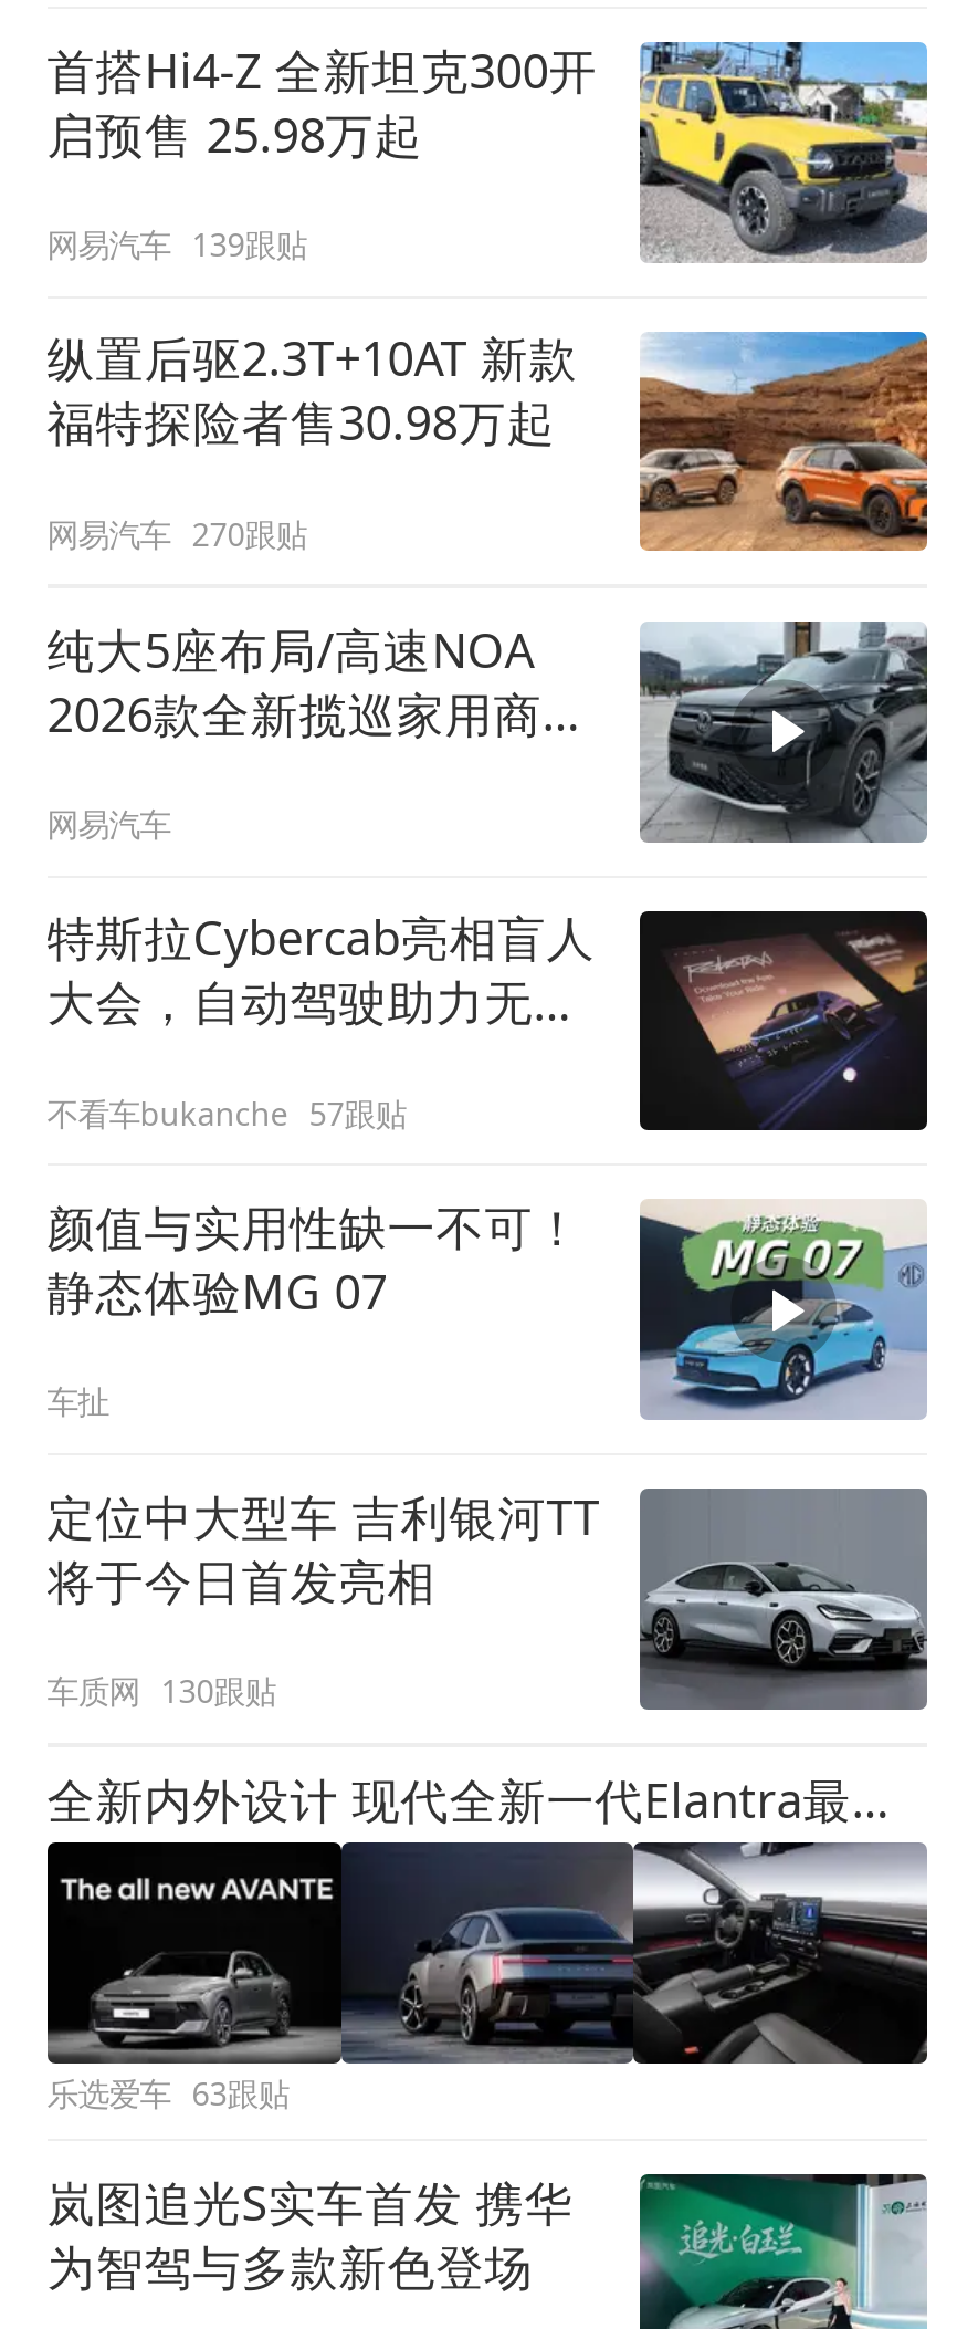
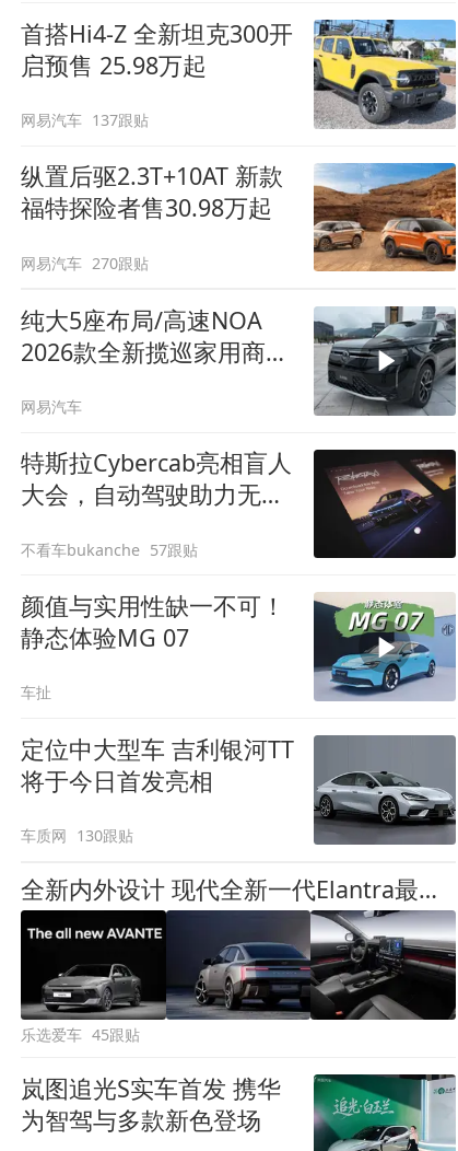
[47,223,307,265] 网易汽车 139跟贴 -> [20,109,149,130] 网易汽车 137跟贴
[47,2074,289,2116] 乐选爱车 63跟贴 -> [20,1025,140,1045] 乐选爱车 45跟贴

